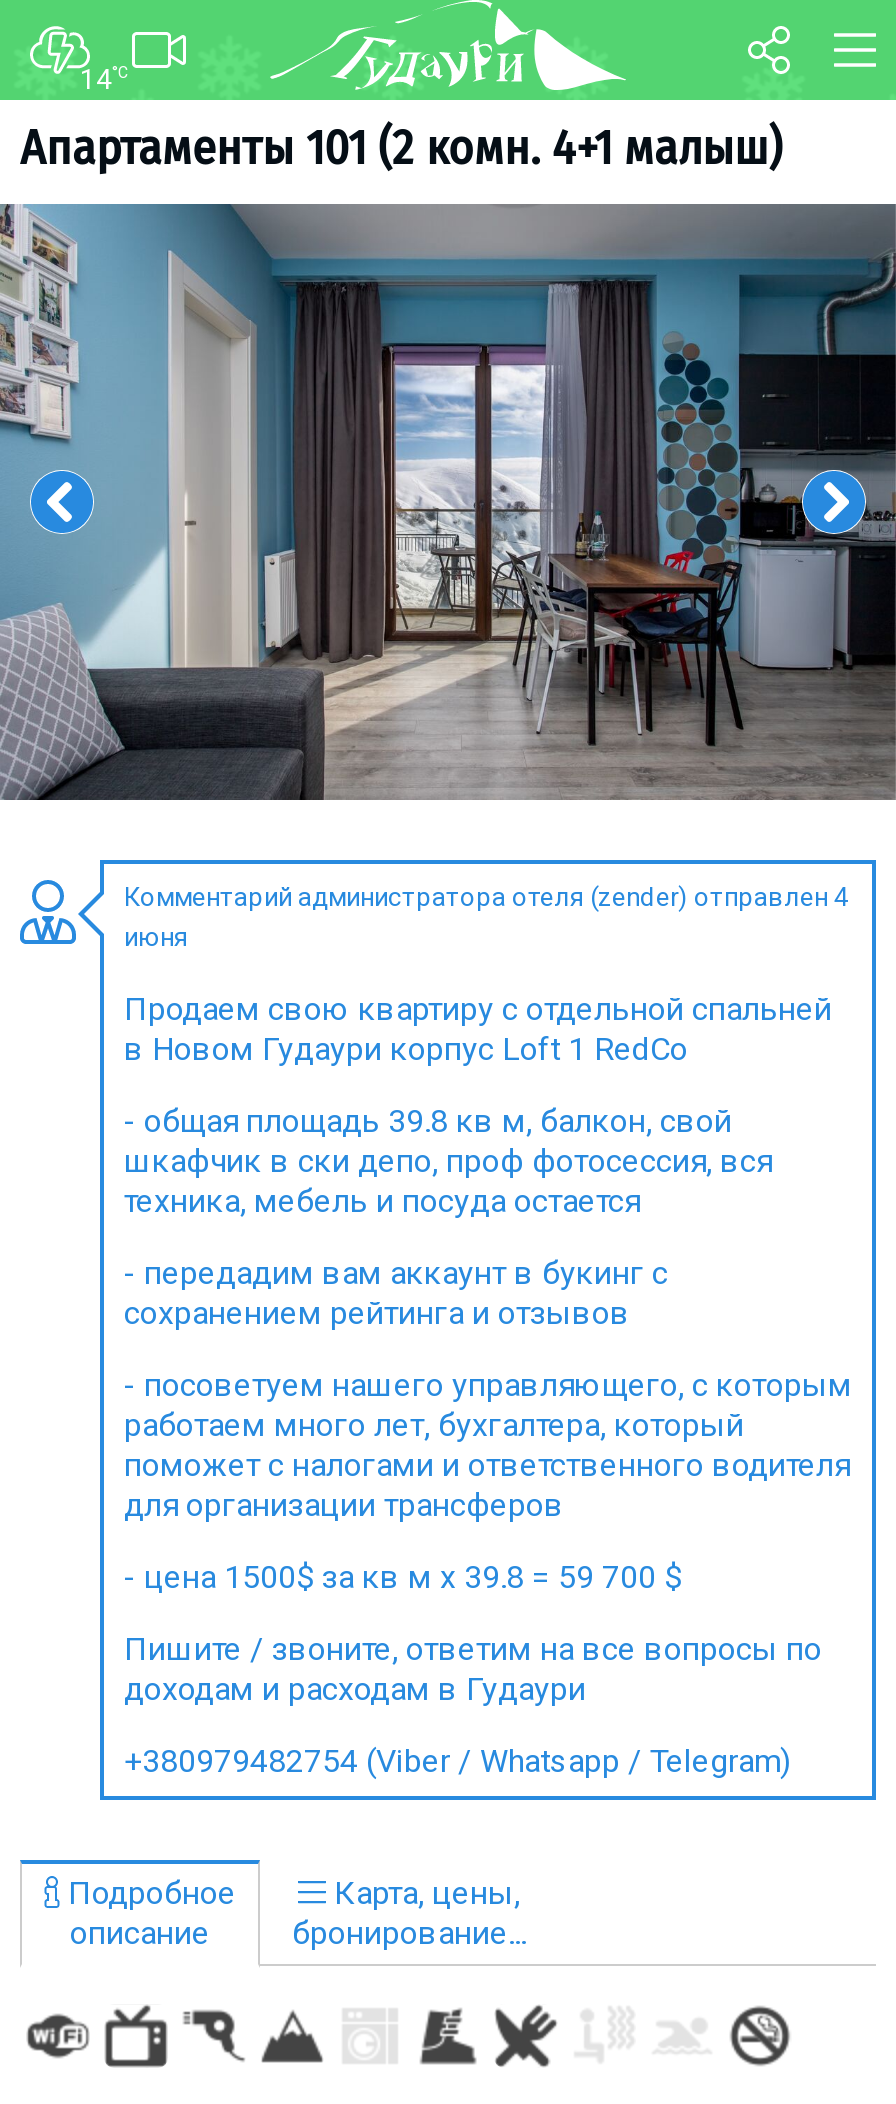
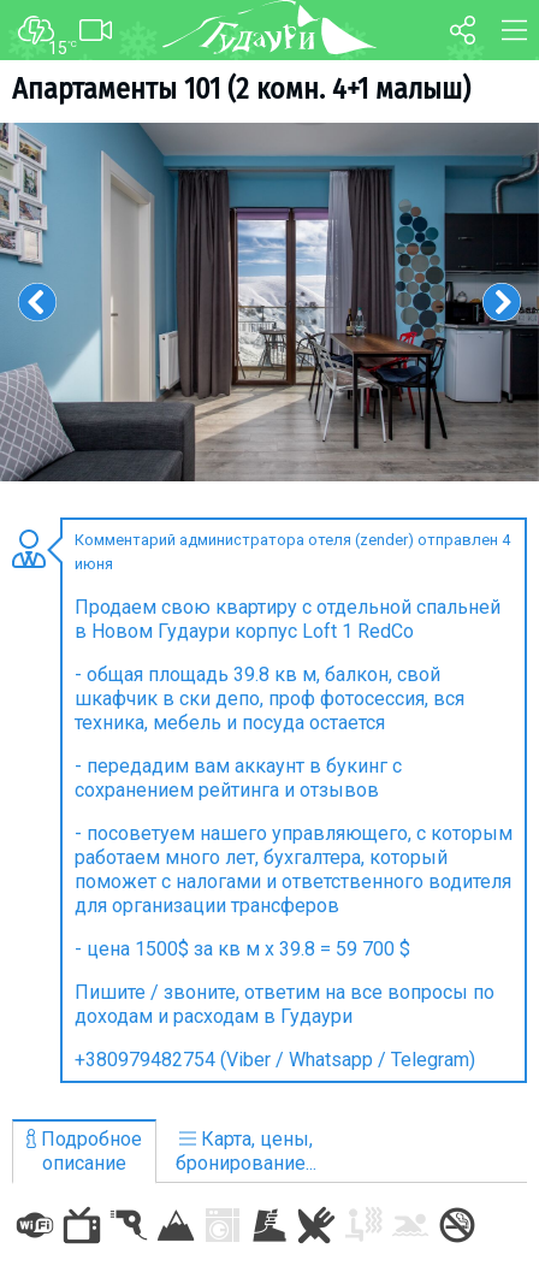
[80,64,128,96] 14°C -> [48,39,77,58] 15°C

